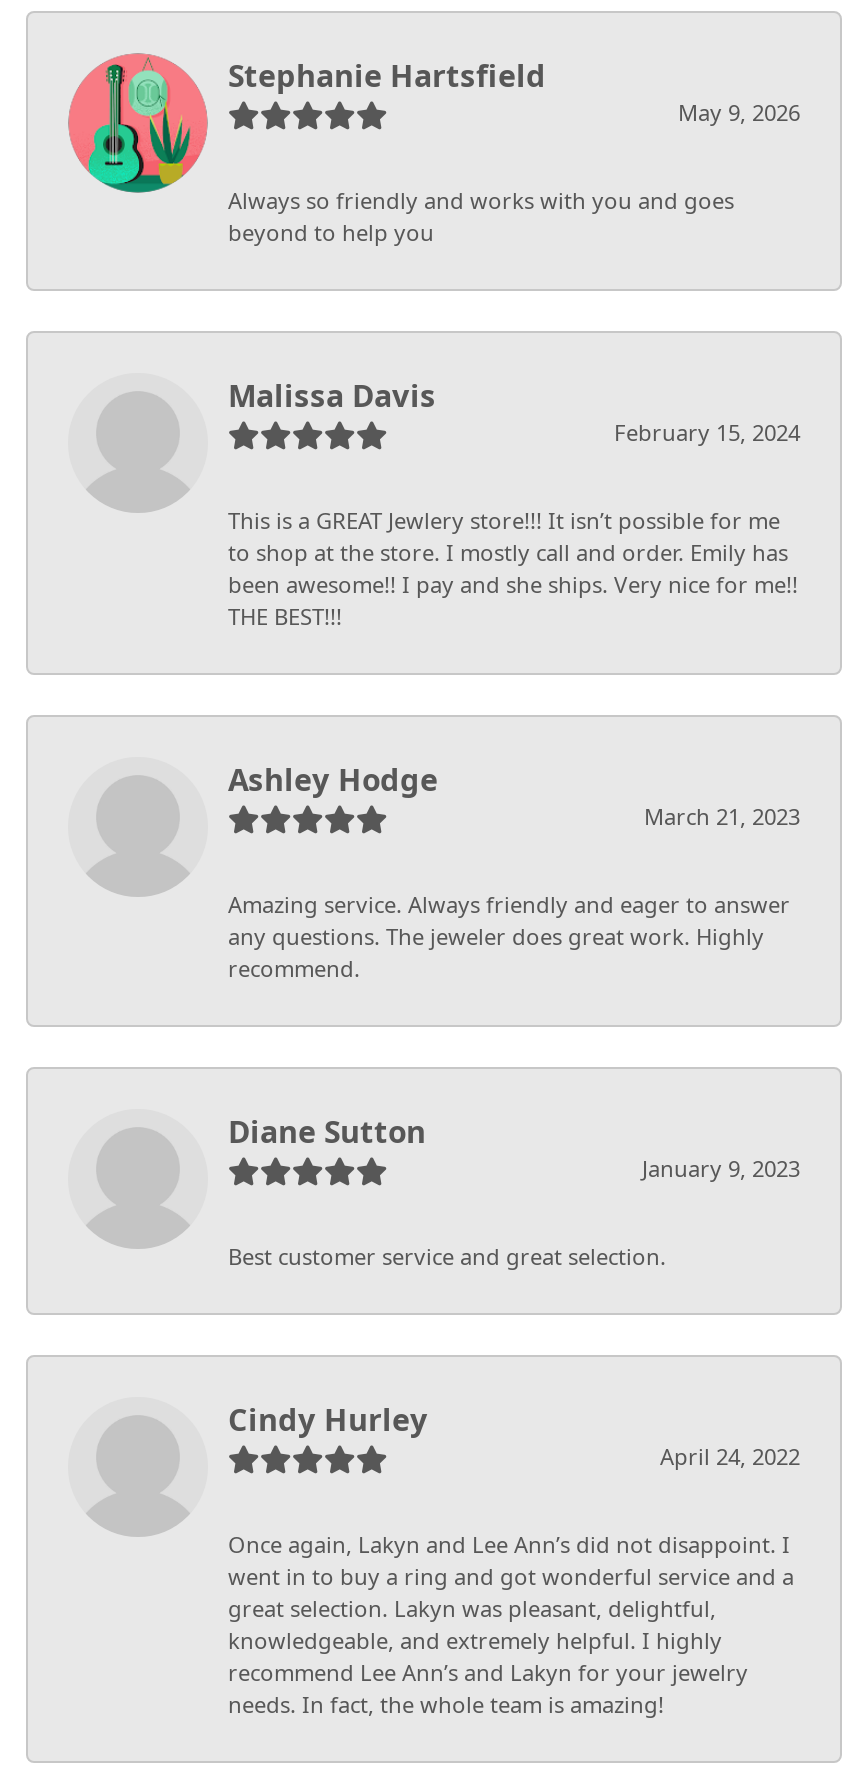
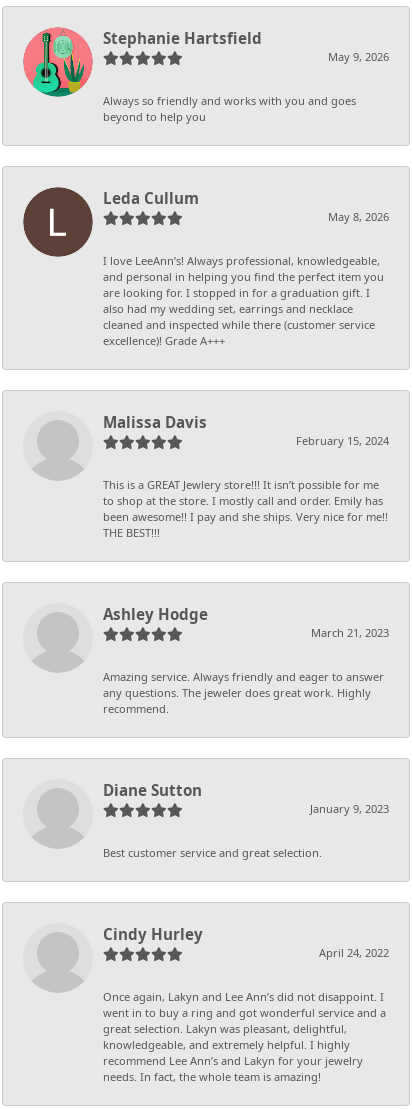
none -> [22,186,389,348] [image] | Leda Cullum | May 8, 2026 | I love LeeAnn’s! Always professional, knowledgeable, | and personal in helping you find the perfect item you | are looking for. I stopped in for a graduation gift. I | also had my wedding set, earrings and necklace | cleaned and inspected while there (customer service | excellence)! Grade A+++

